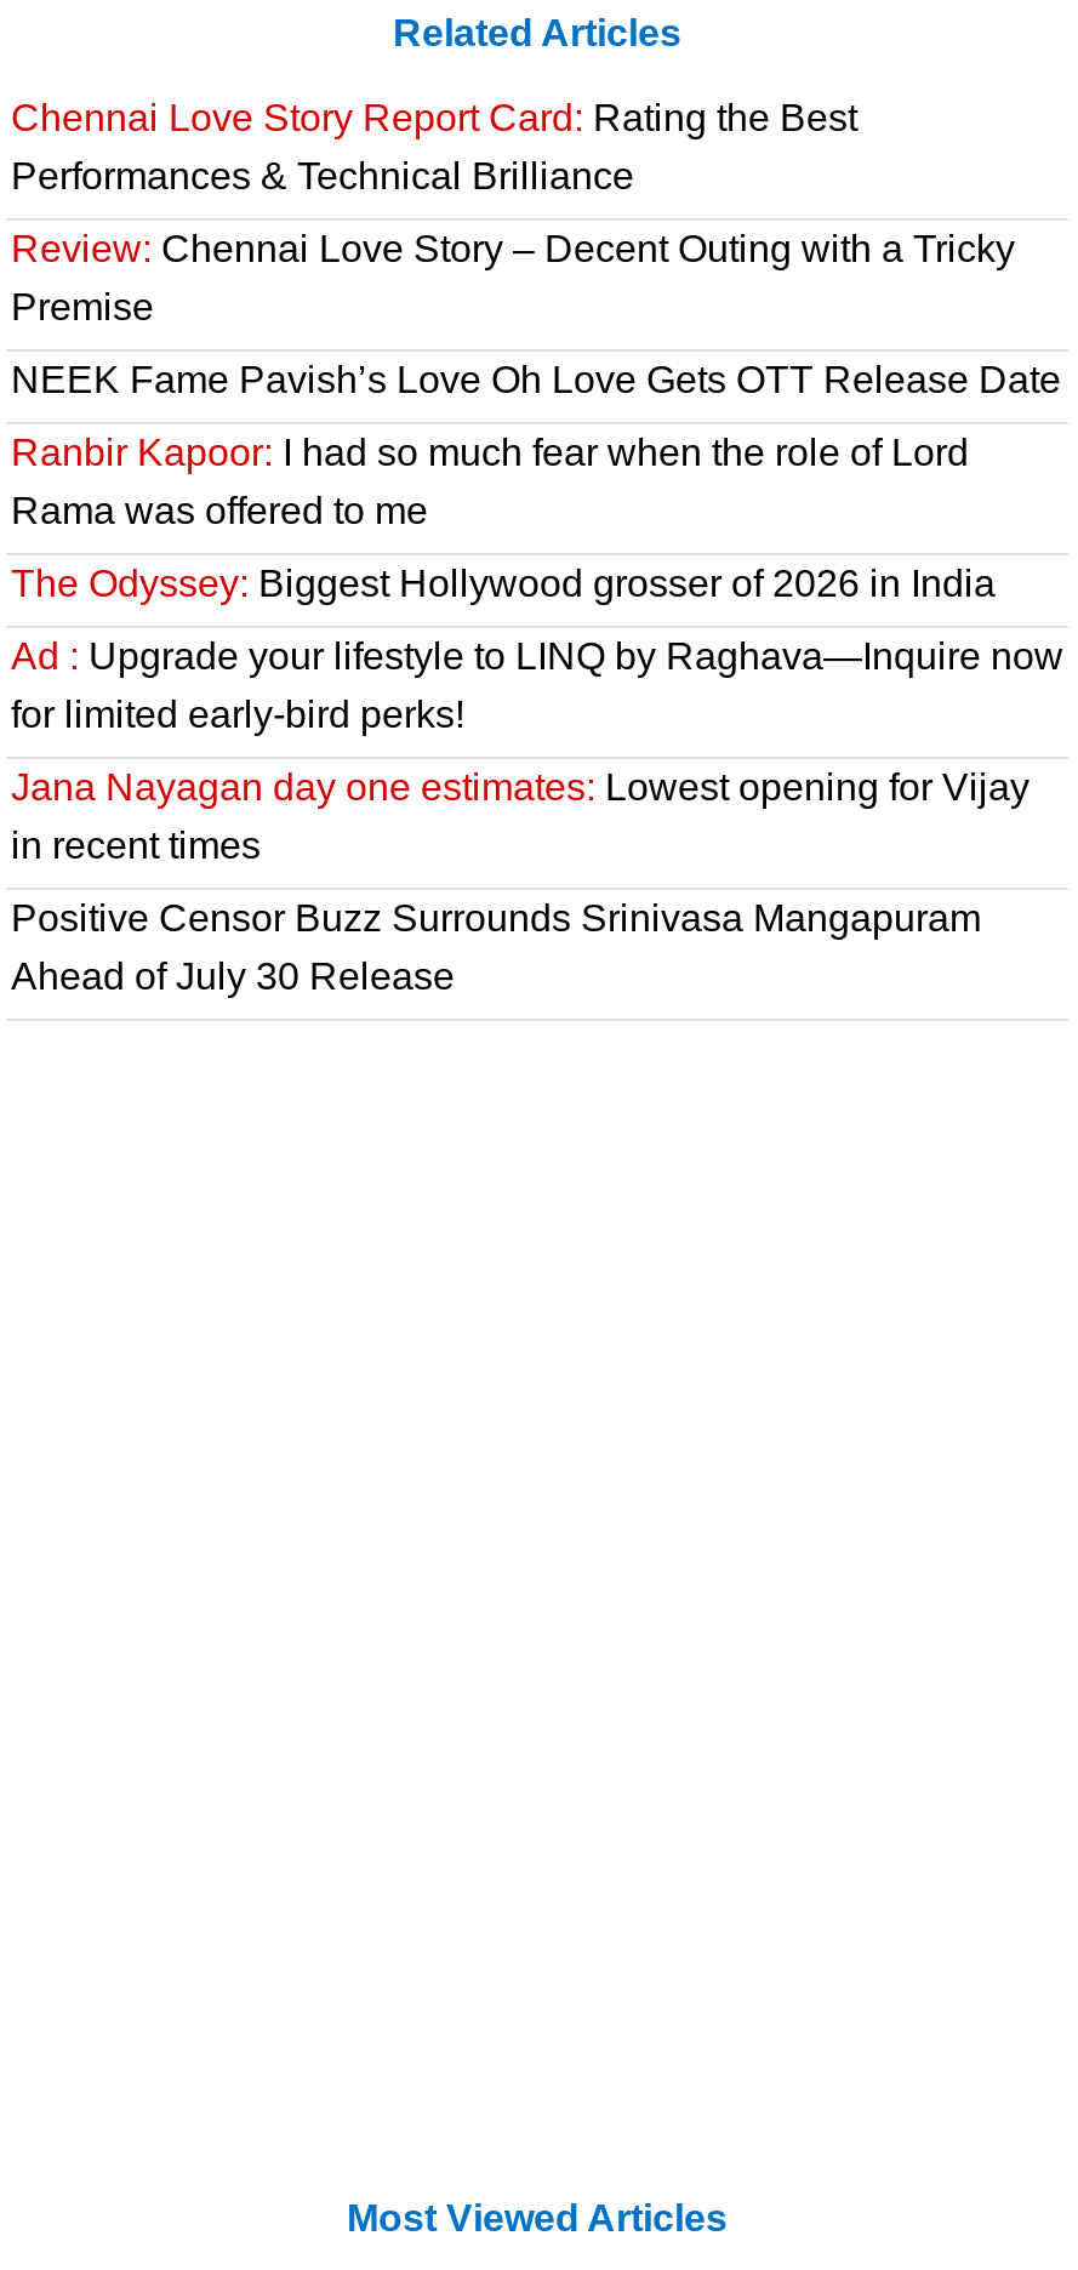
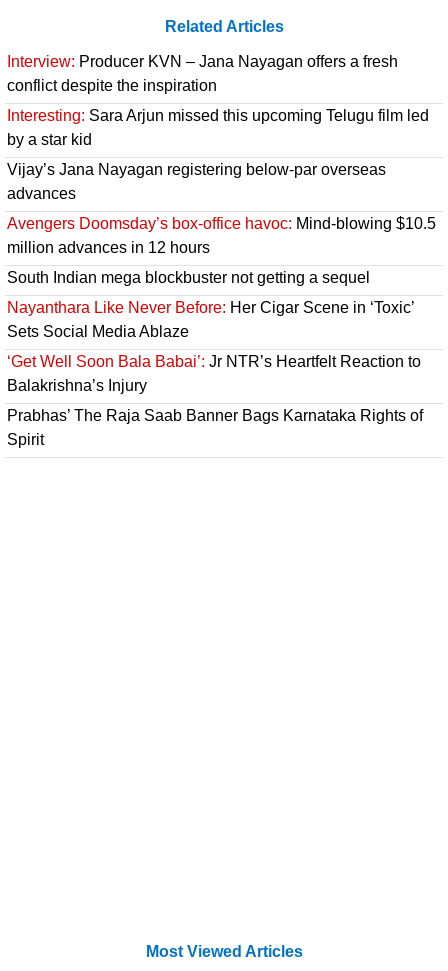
[11,97,857,197] Chennai Love Story Report Card: Rating the Best | Performances & Technical Brilliance -> [7,53,398,94] Interview: Producer KVN – Jana Nayagan offers a fresh | conflict despite the inspiration
[11,228,1015,328] Review: Chennai Love Story – Decent Outing with a Tricky | Premise -> [7,107,429,148] Interesting: Sara Arjun missed this upcoming Telugu film led | by a star kid
[11,359,1061,400] NEEK Fame Pavish’s Love Oh Love Gets OTT Release Date -> [7,161,386,202] Vijay’s Jana Nayagan registering below-par overseas | advances
[11,432,969,531] Ranbir Kapoor: I had so much fear when the role of Lord | Rama was offered to me -> [7,215,436,256] Avengers Doomsday’s box-office havoc: Mind-blowing $10.5 | million advances in 12 hours
[11,563,996,604] The Odyssey: Biggest Hollywood grosser of 2026 in India -> [7,269,370,286] South Indian mega blockbuster not getting a sequel
[11,636,1063,735] Ad : Upgrade your lifestyle to LINQ by Raghava—Inquire now | for limited early-bird perks! -> [7,299,414,340] Nayanthara Like Never Before: Her Cigar Scene in ‘Toxic’ | Sets Social Media Ablaze
[11,767,1029,866] Jana Nayagan day one estimates: Lowest opening for Vijay | in recent times -> [7,353,421,394] ‘Get Well Soon Bala Babai’: Jr NTR’s Heartfelt Reaction to | Balakrishna’s Injury
[11,898,981,997] Positive Censor Buzz Surrounds Srinivasa Mangapuram | Ahead of July 30 Release -> [7,407,423,448] Prabhas’ The Raja Saab Banner Bags Karnataka Rights of | Spirit

